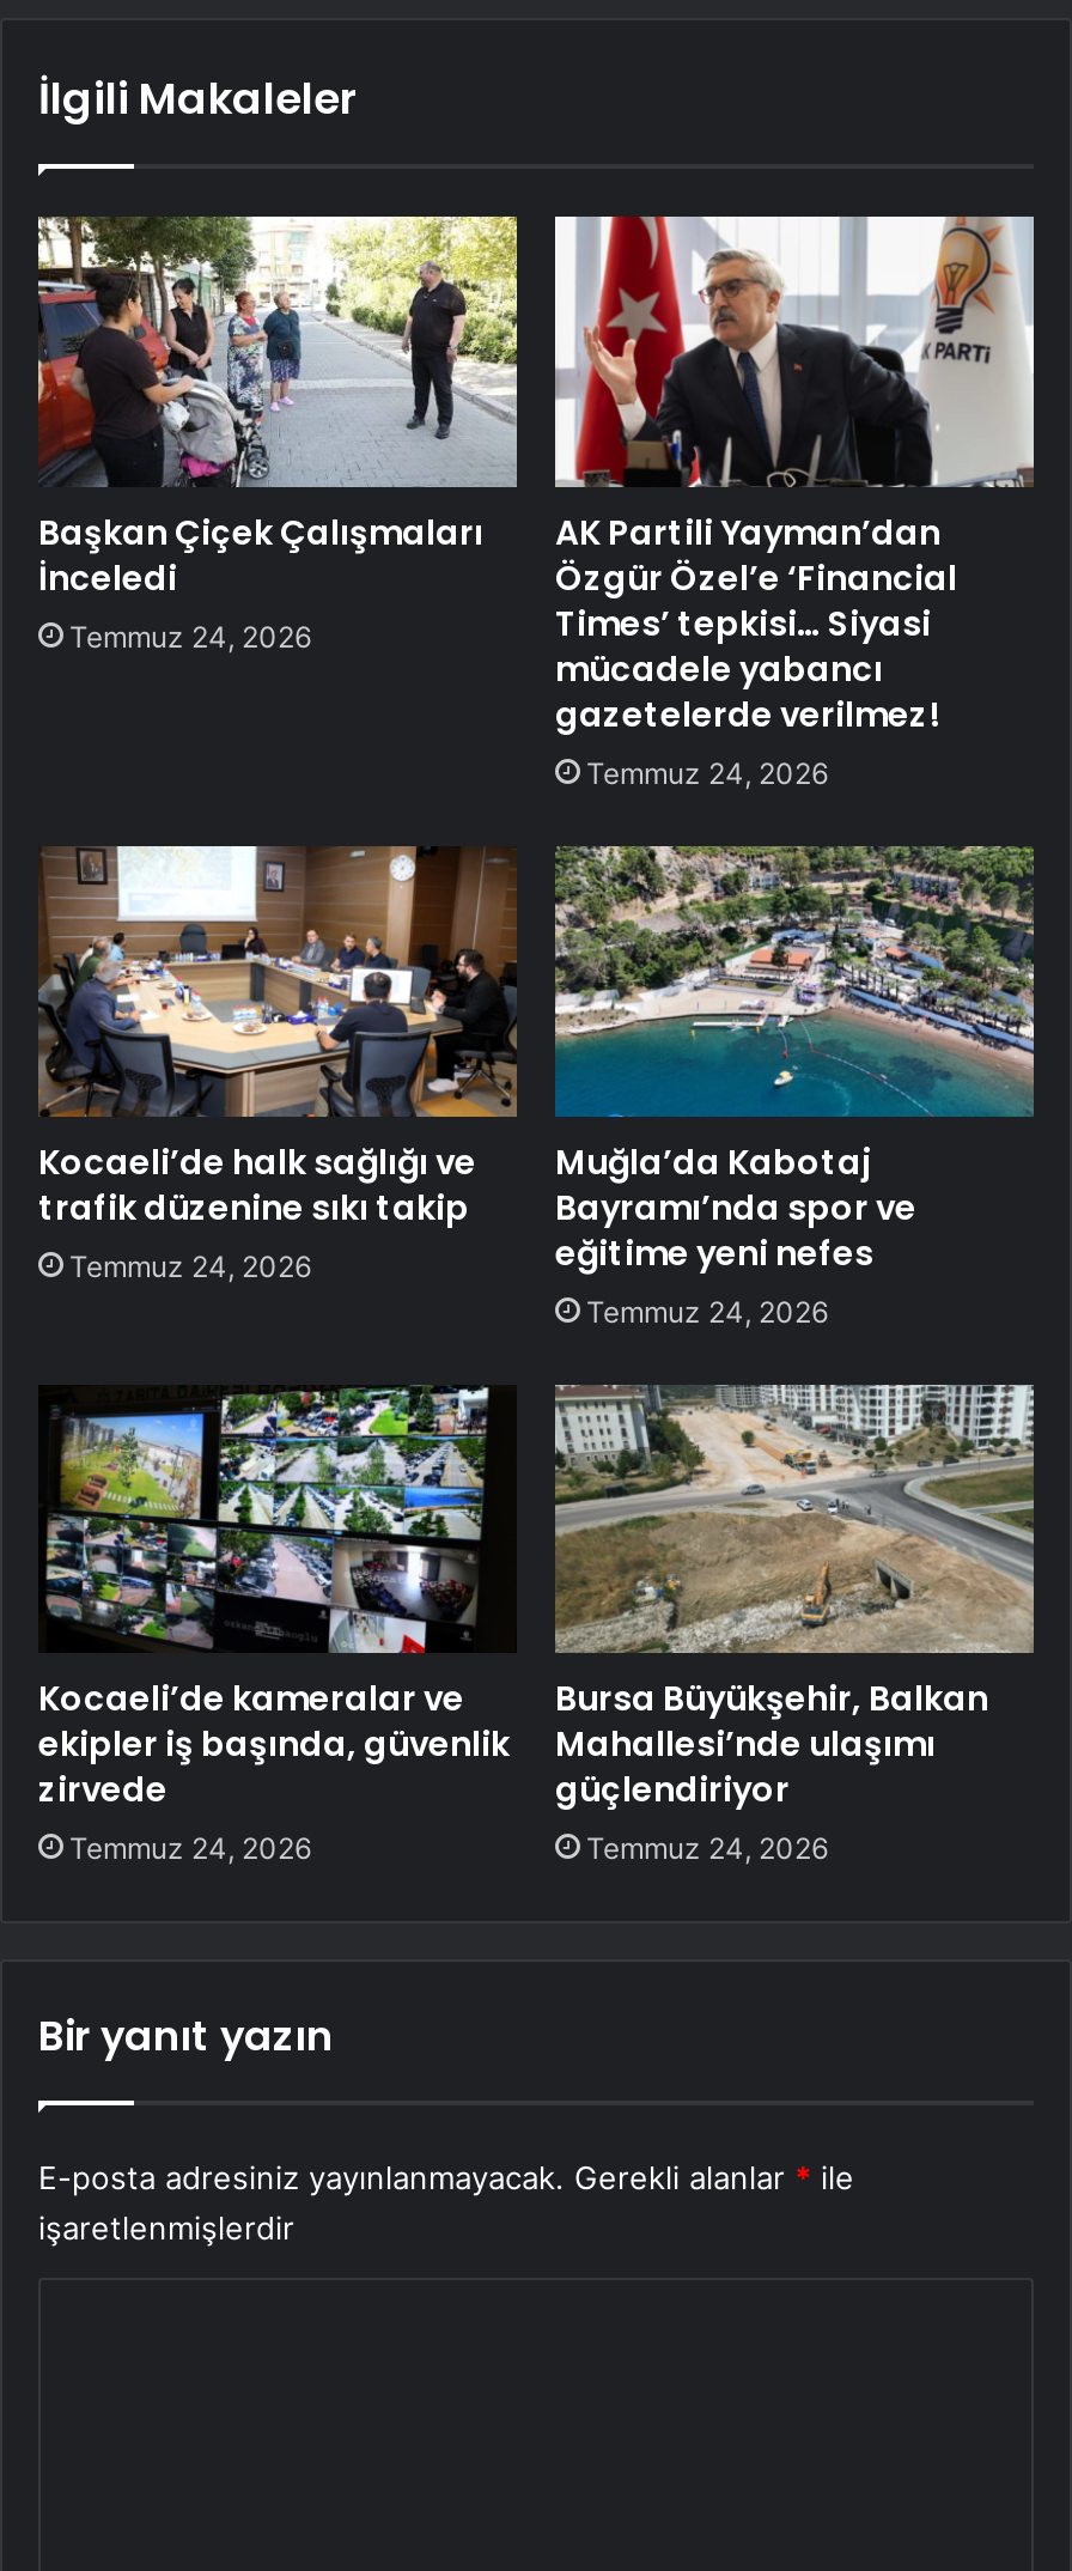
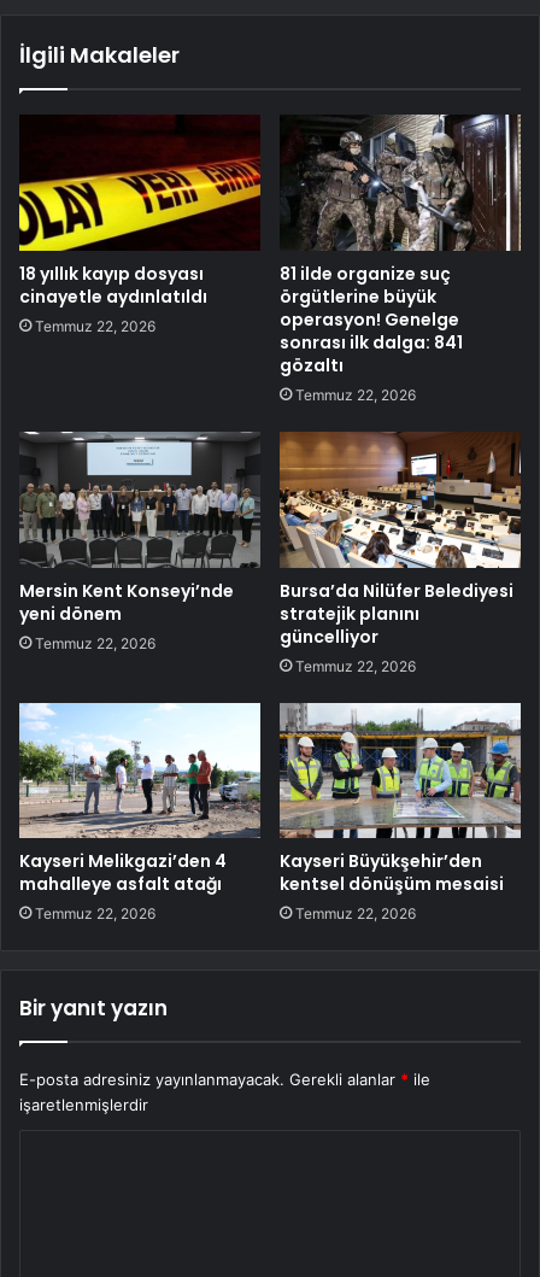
[36,214,519,654] [image] | Başkan Çiçek Çalışmaları | İnceledi | Temmuz 24, 2026 -> [18,115,262,335] [image] | 18 yıllık kayıp dosyası | cinayetle aydınlatıldı | Temmuz 22, 2026
[553,214,1034,790] [image] | AK Partili Yayman’dan | Özgür Özel’e ‘Financial | Times’ tepkisi… Siyasi | mücadele yabancı | gazetelerde verilmez! | Temmuz 24, 2026 -> [280,113,521,404] [image] | 81 ilde organize suç | örgütlerine büyük | operasyon! Genelge | sonrası ilk dalga: 841 | gözaltı | Temmuz 22, 2026
[38,846,517,1283] [image] | Kocaeli’de halk sağlığı ve | trafik düzenine sıkı takip | Temmuz 24, 2026 -> [19,430,260,652] [image] | Mersin Kent Konseyi’nde | yeni dönem | Temmuz 22, 2026
[553,844,1036,1329] [image] | Muğla’da Kabotaj | Bayramı’nda spor ve | eğitime yeni nefes | Temmuz 24, 2026 -> [278,432,521,675] [image] | Bursa’da Nilüfer Belediyesi | stratejik planını | güncelliyor | Temmuz 22, 2026
[38,1385,517,1867] [image] | Kocaeli’de kameralar ve | ekipler iş başında, güvenlik | zirvede | Temmuz 24, 2026 -> [18,702,262,923] [image] | Kayseri Melikgazi’den 4 | mahalleye asfalt atağı | Temmuz 22, 2026
[553,1385,1034,1867] [image] | Bursa Büyükşehir, Balkan | Mahallesi’nde ulaşımı | güçlendiriyor | Temmuz 24, 2026 -> [278,702,521,923] [image] | Kayseri Büyükşehir’den | kentsel dönüşüm mesaisi | Temmuz 22, 2026

